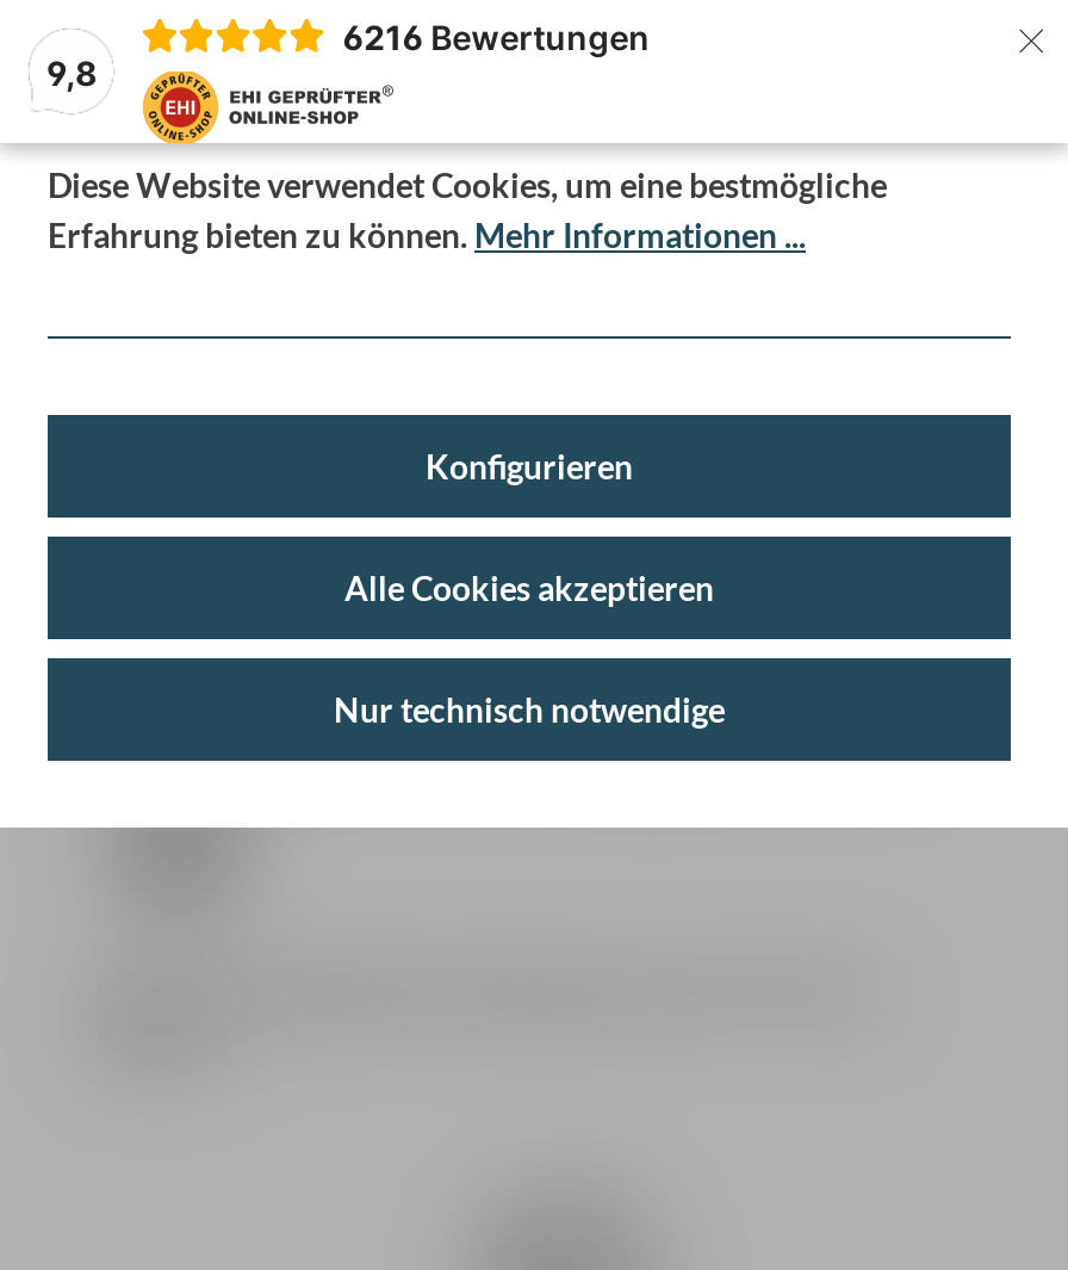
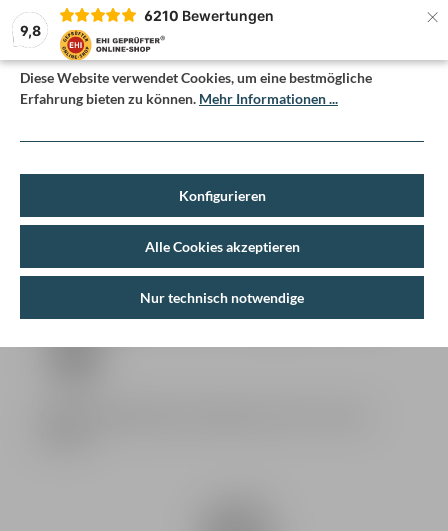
[342,16,650,56] 6216 Bewertungen -> [144,6,274,23] 6210 Bewertungen

